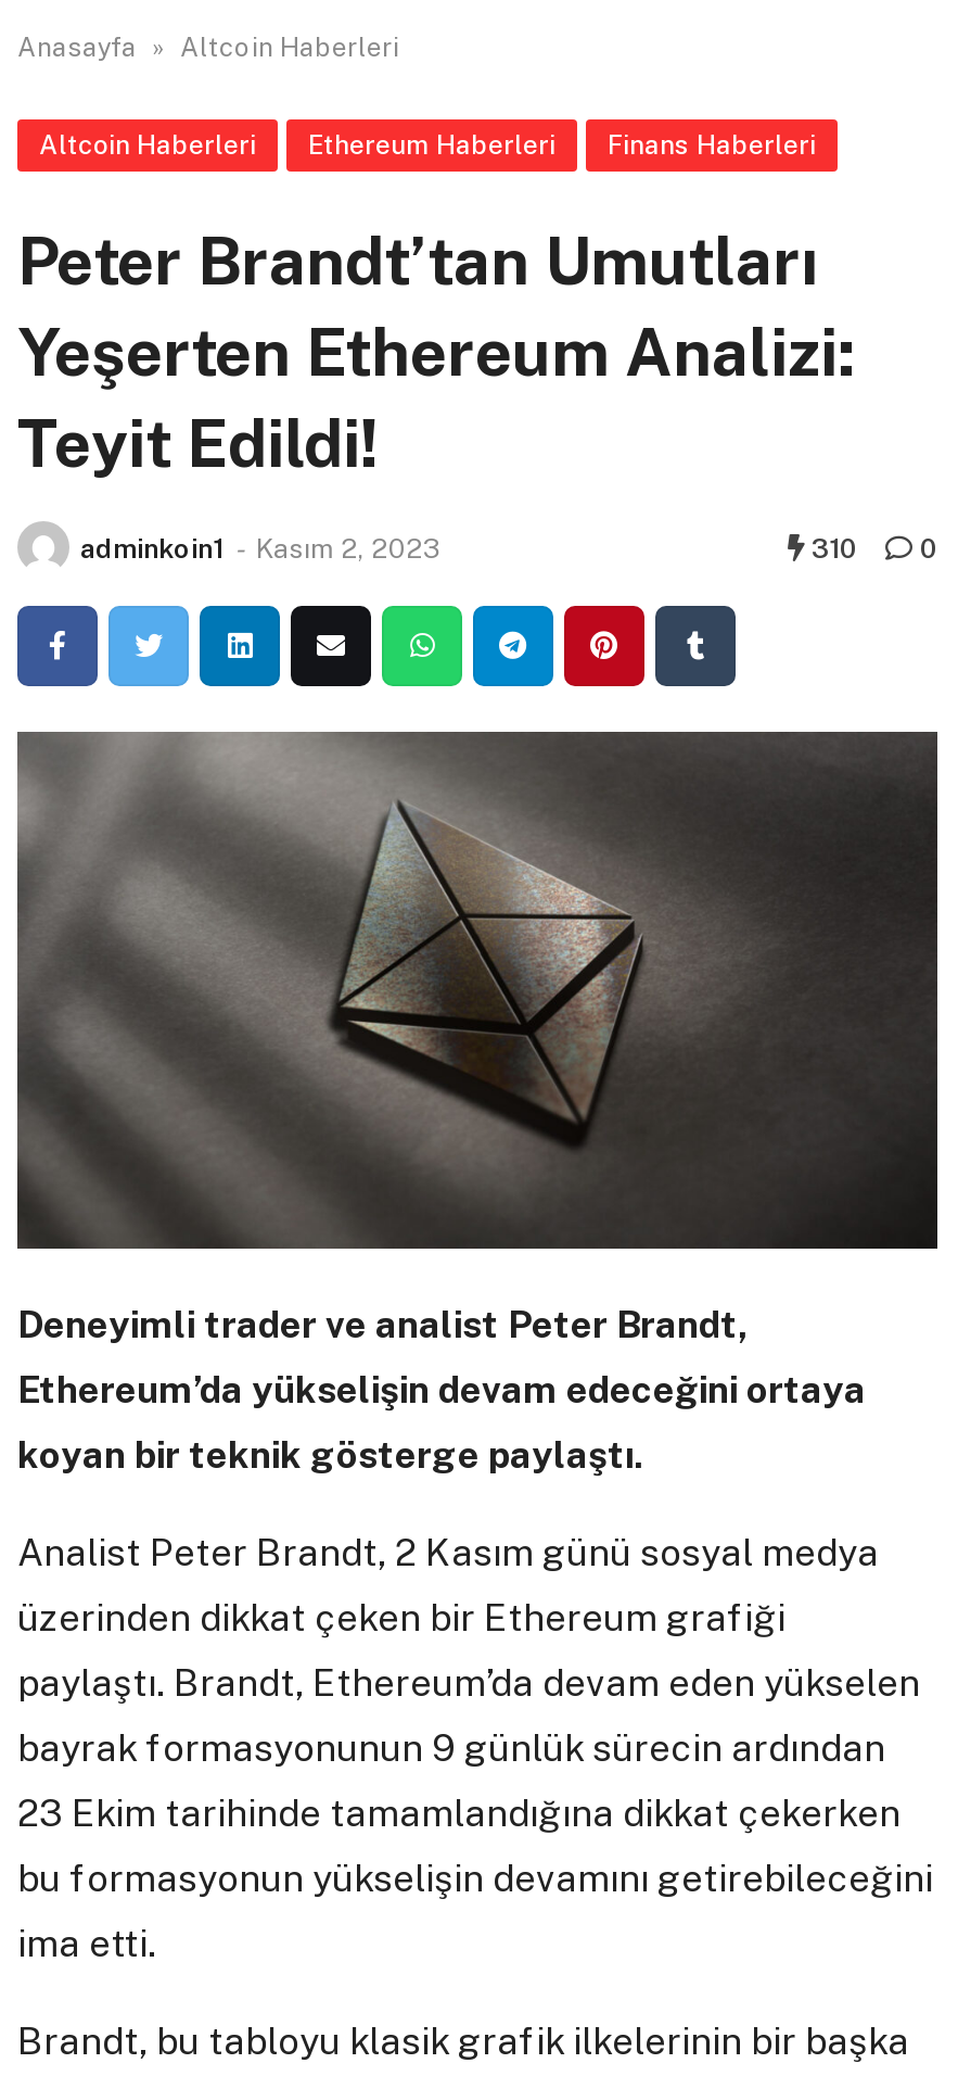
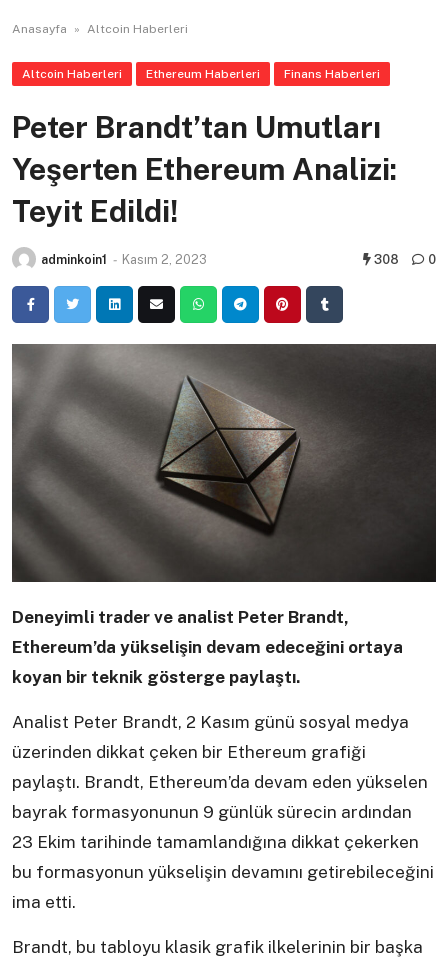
[805,531,937,564] 310 0 -> [371,251,436,266] 308 0

